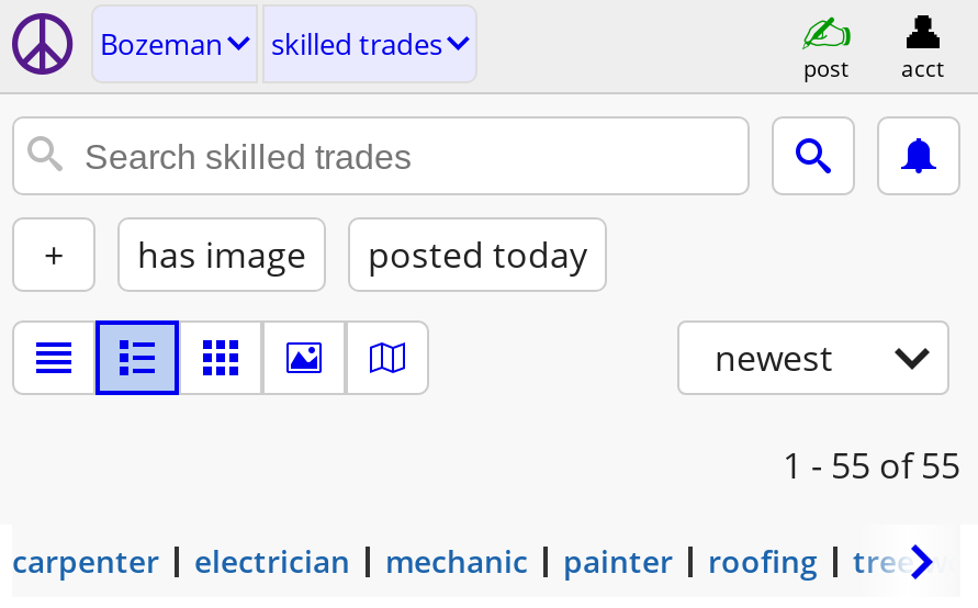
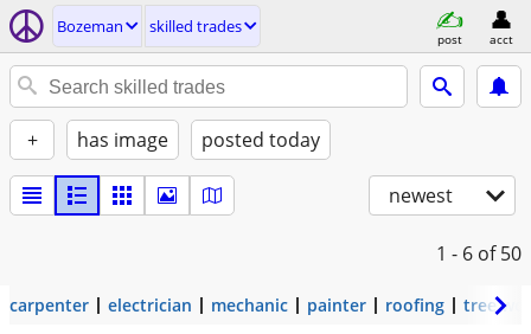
[783,441,960,489] 1 - 55 of 55 -> [436,240,522,266] 1 - 6 of 50

